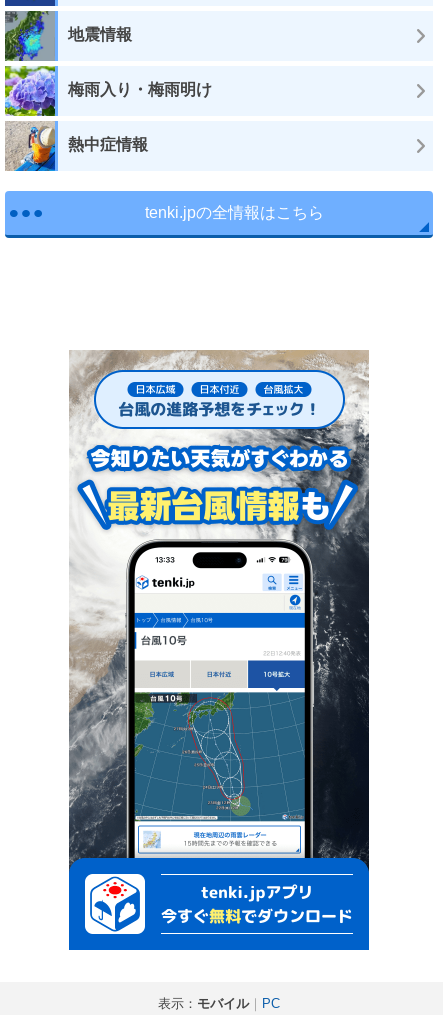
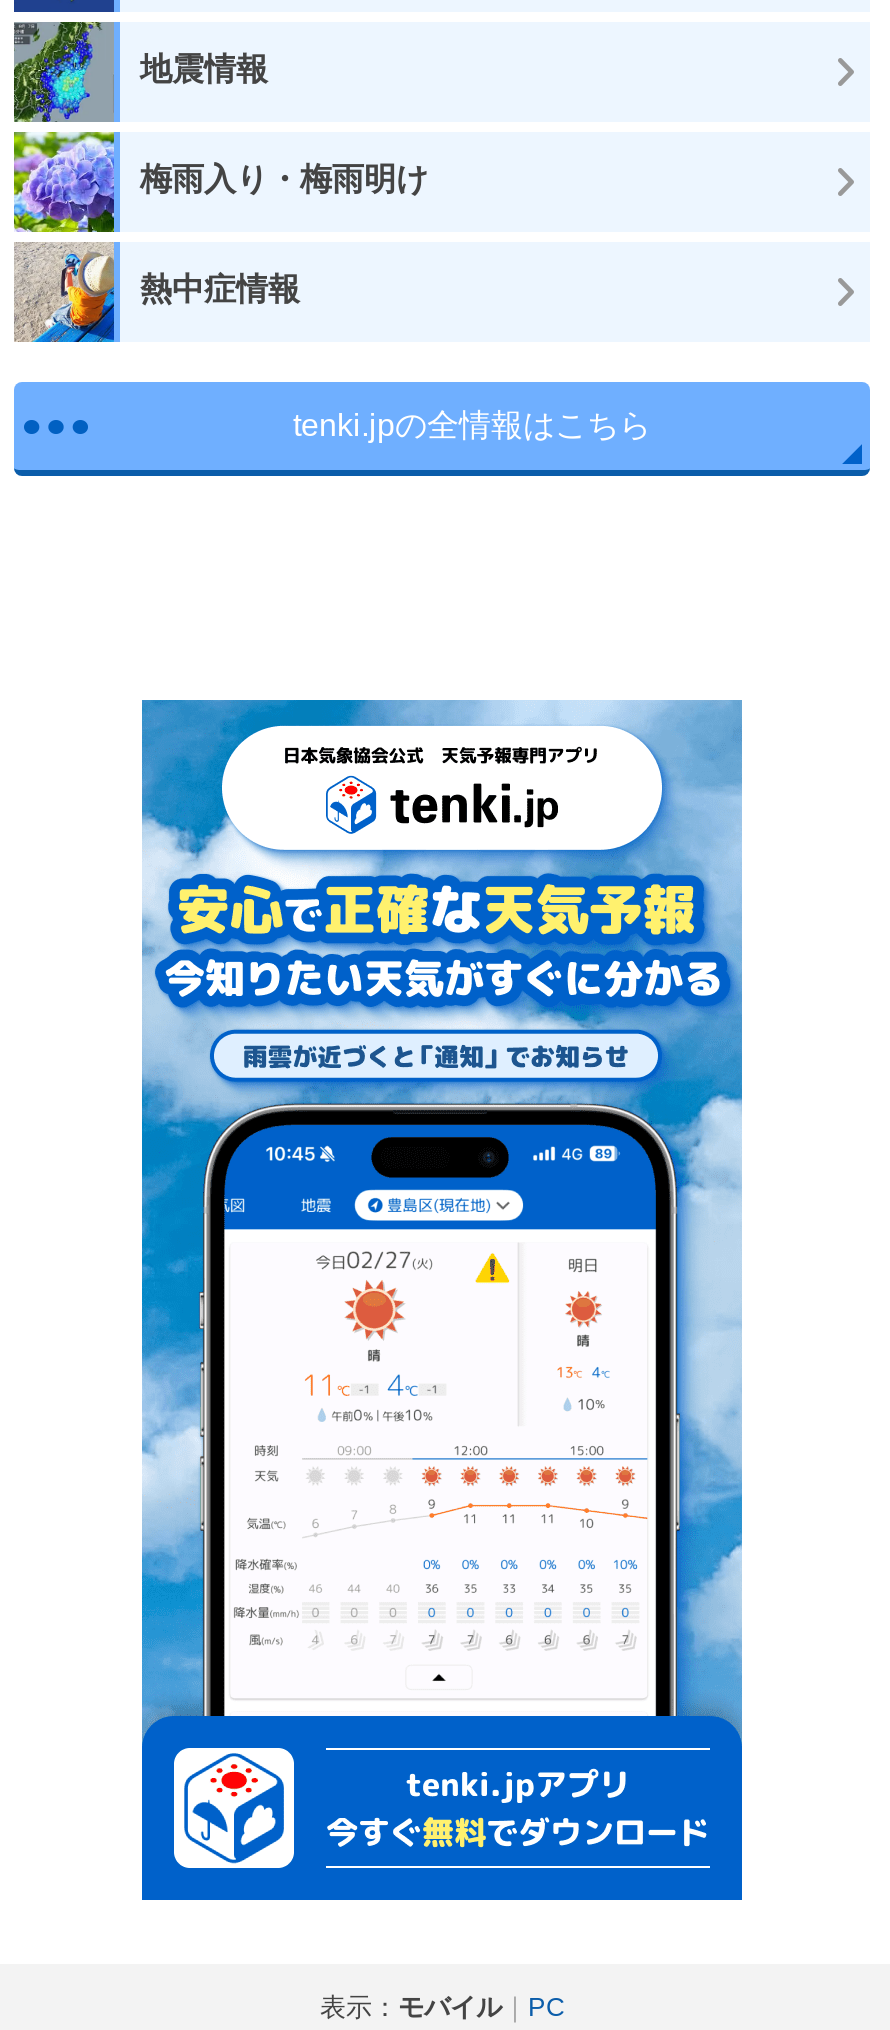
[68,349,370,870] [image] -> [140,698,744,1738] [image]

